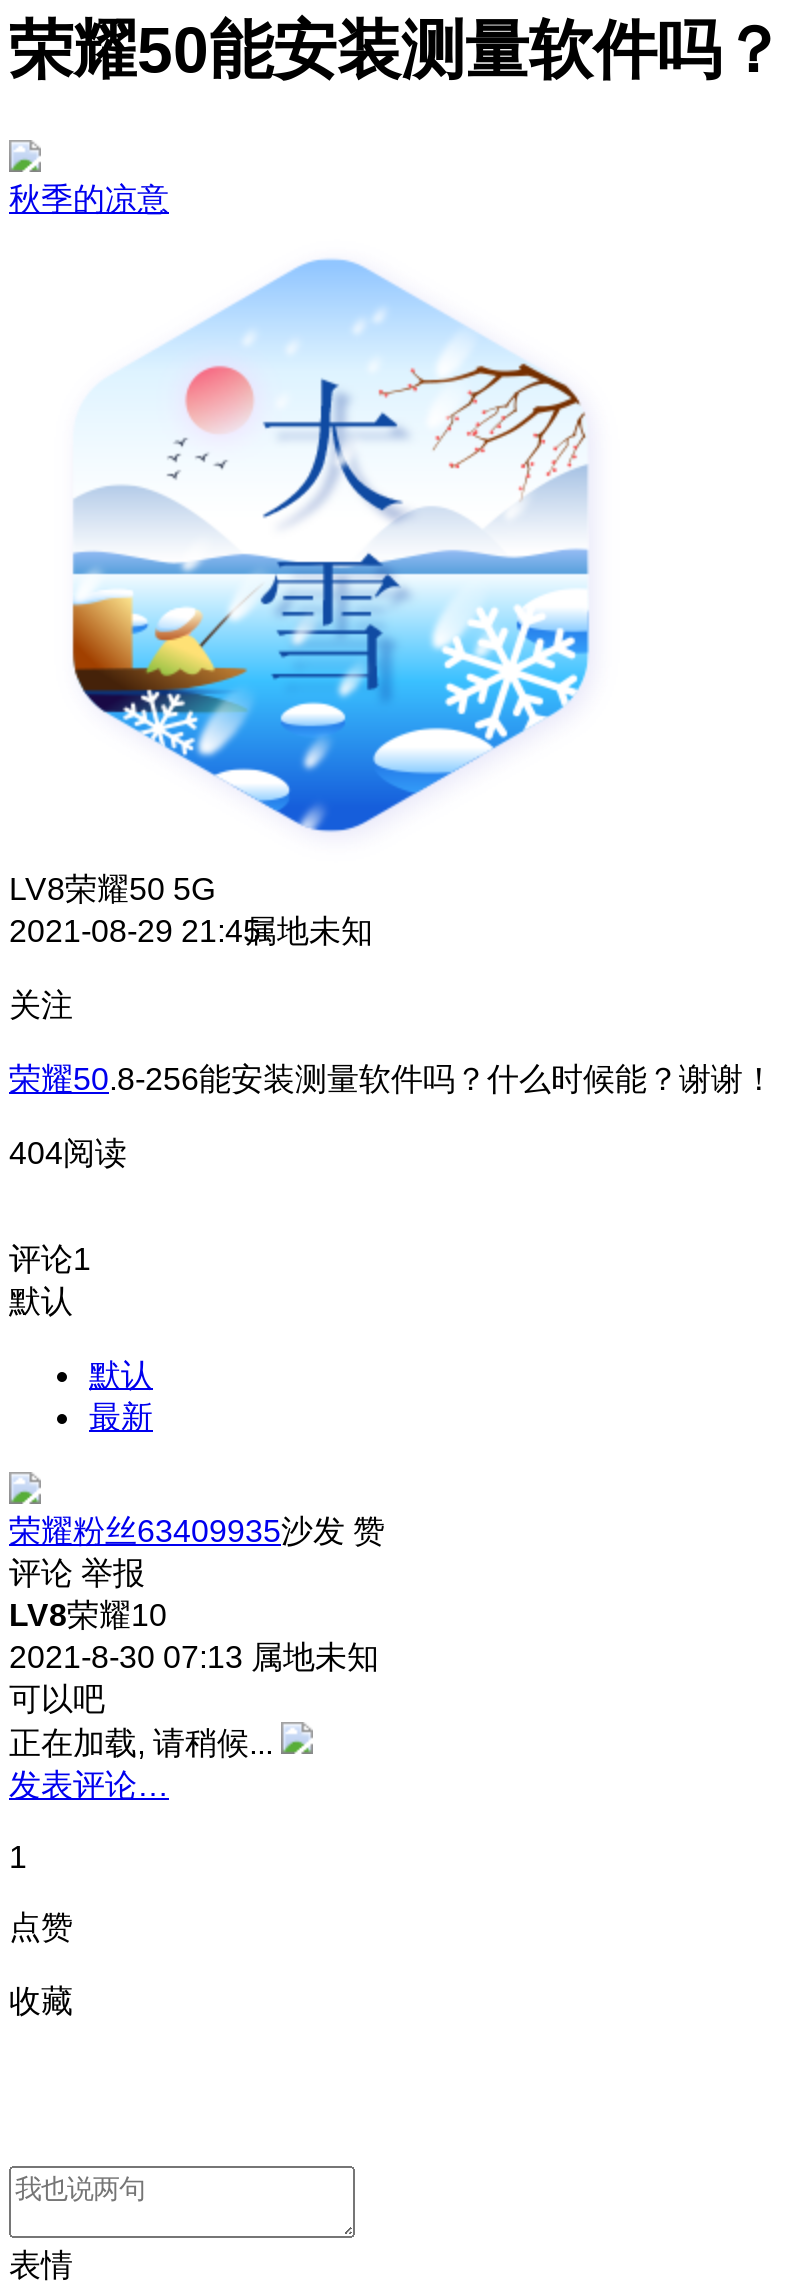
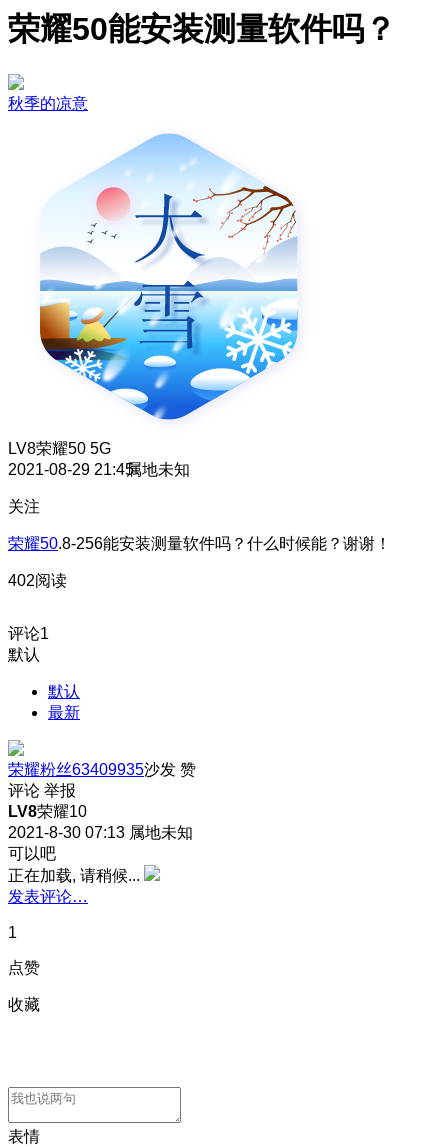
[9,1136,127,1170] 404阅读 -> [8,572,67,589] 402阅读

